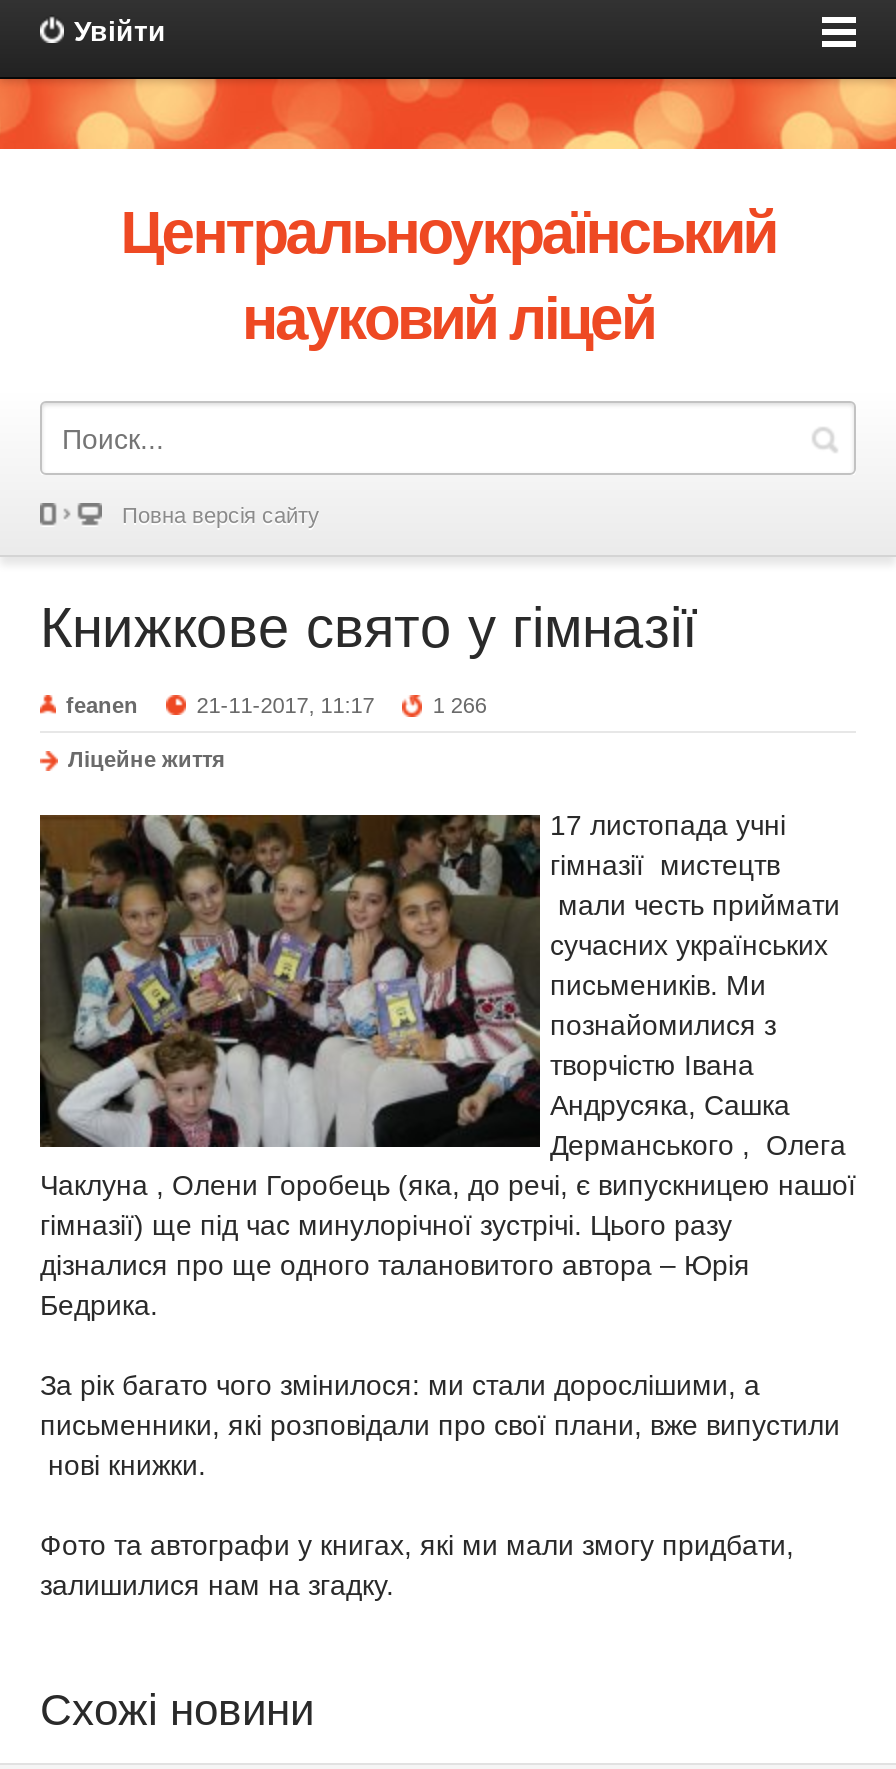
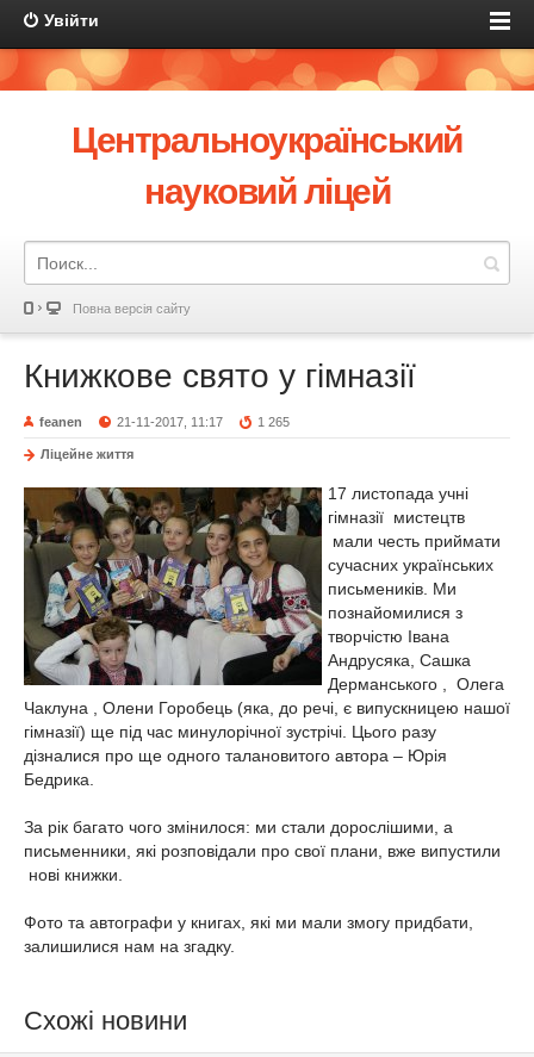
[433,693,487,717] 1 266 -> [258,415,290,429] 1 265

